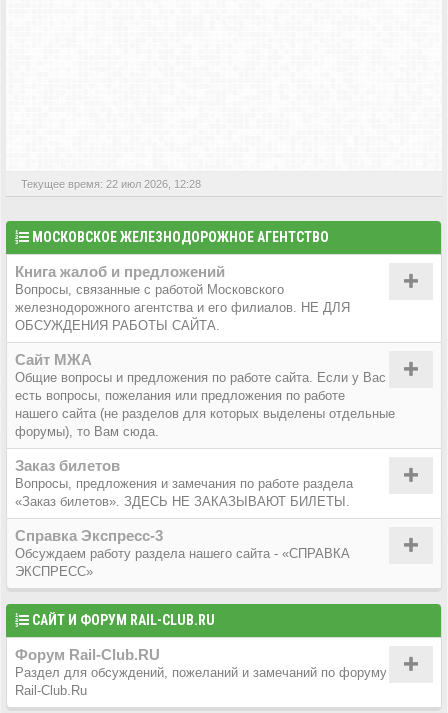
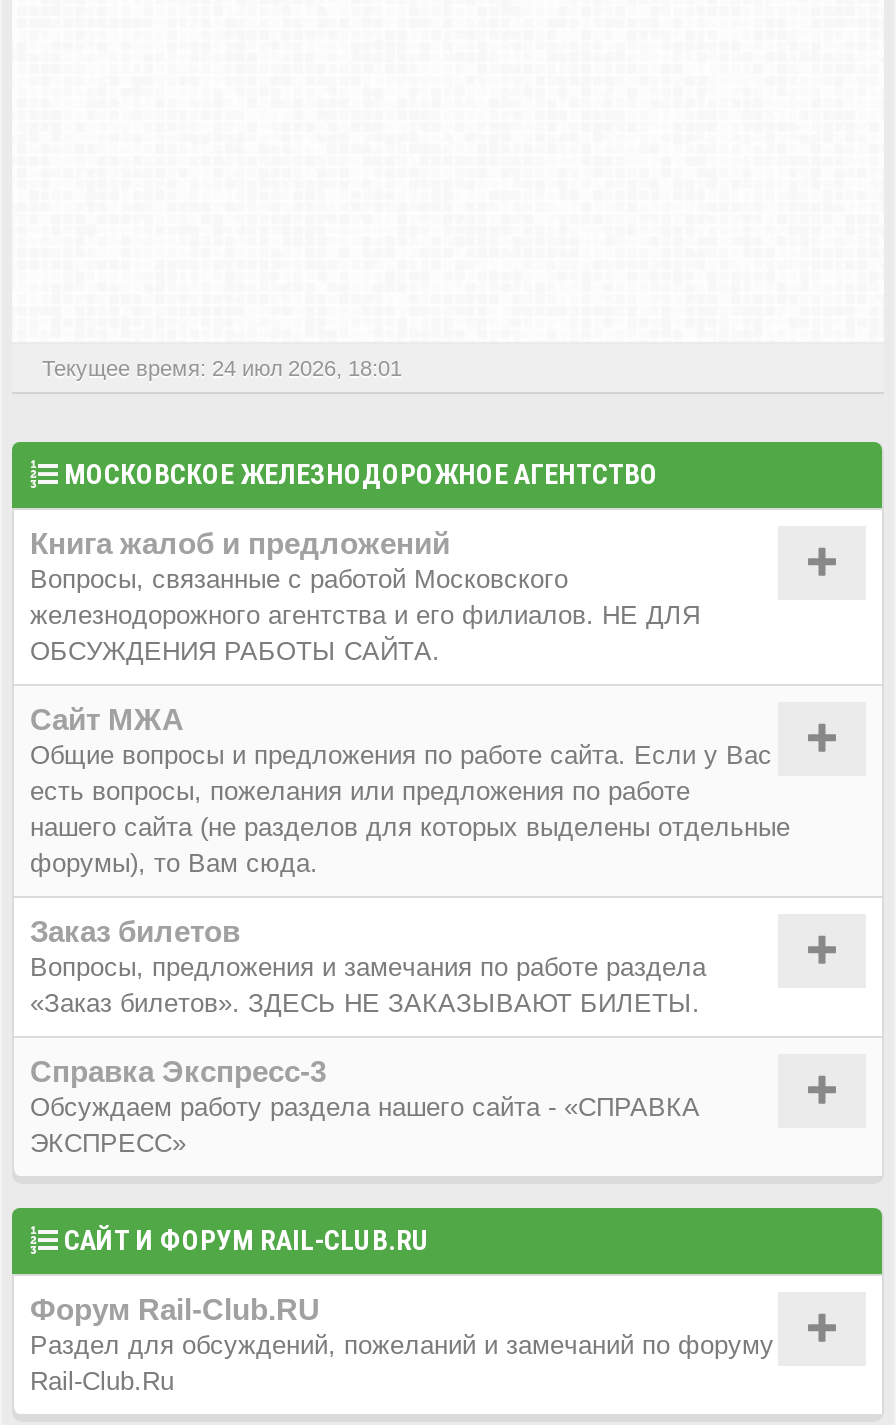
[21,178,201,190] Текущее время: 22 июл 2026, 12:28 -> [42,356,402,380] Текущее время: 24 июл 2026, 18:01

